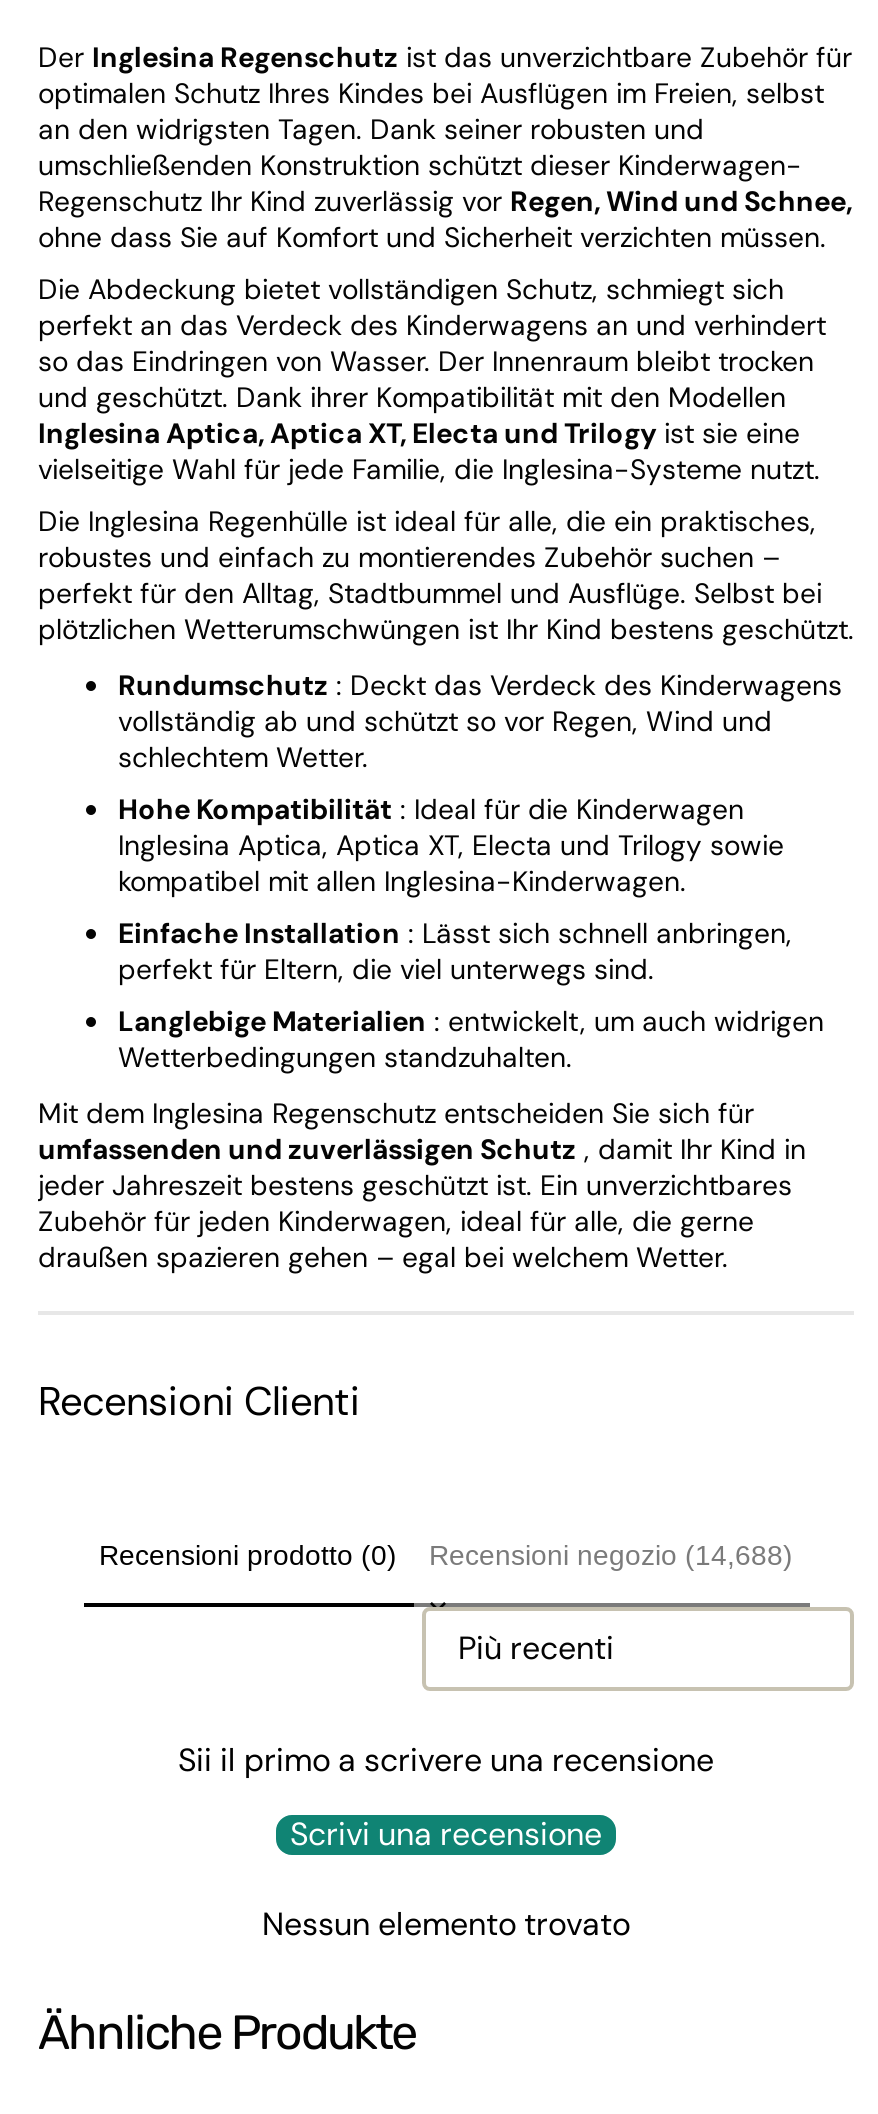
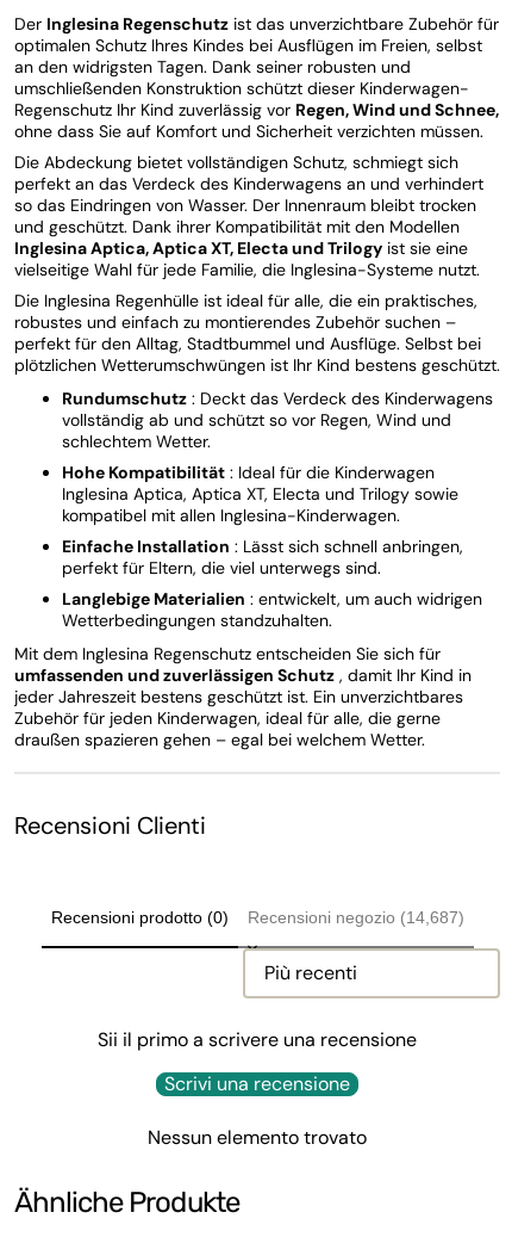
[429,1539,793,1571] Recensioni negozio (14,688) -> [247,908,464,927] Recensioni negozio (14,687)

